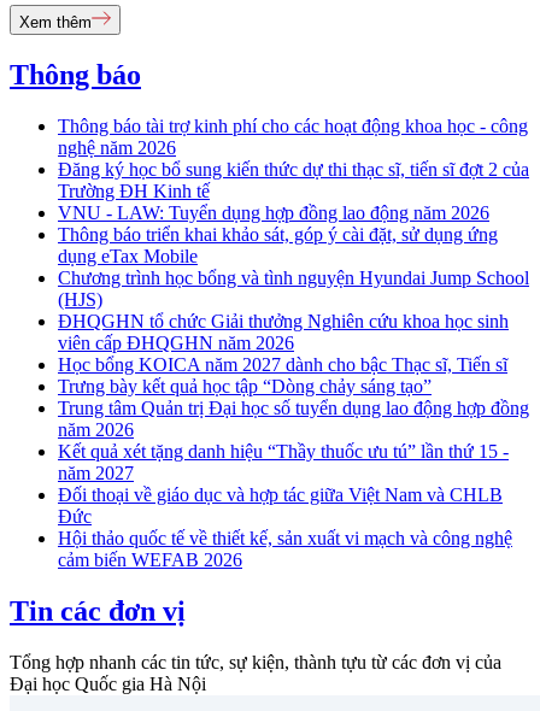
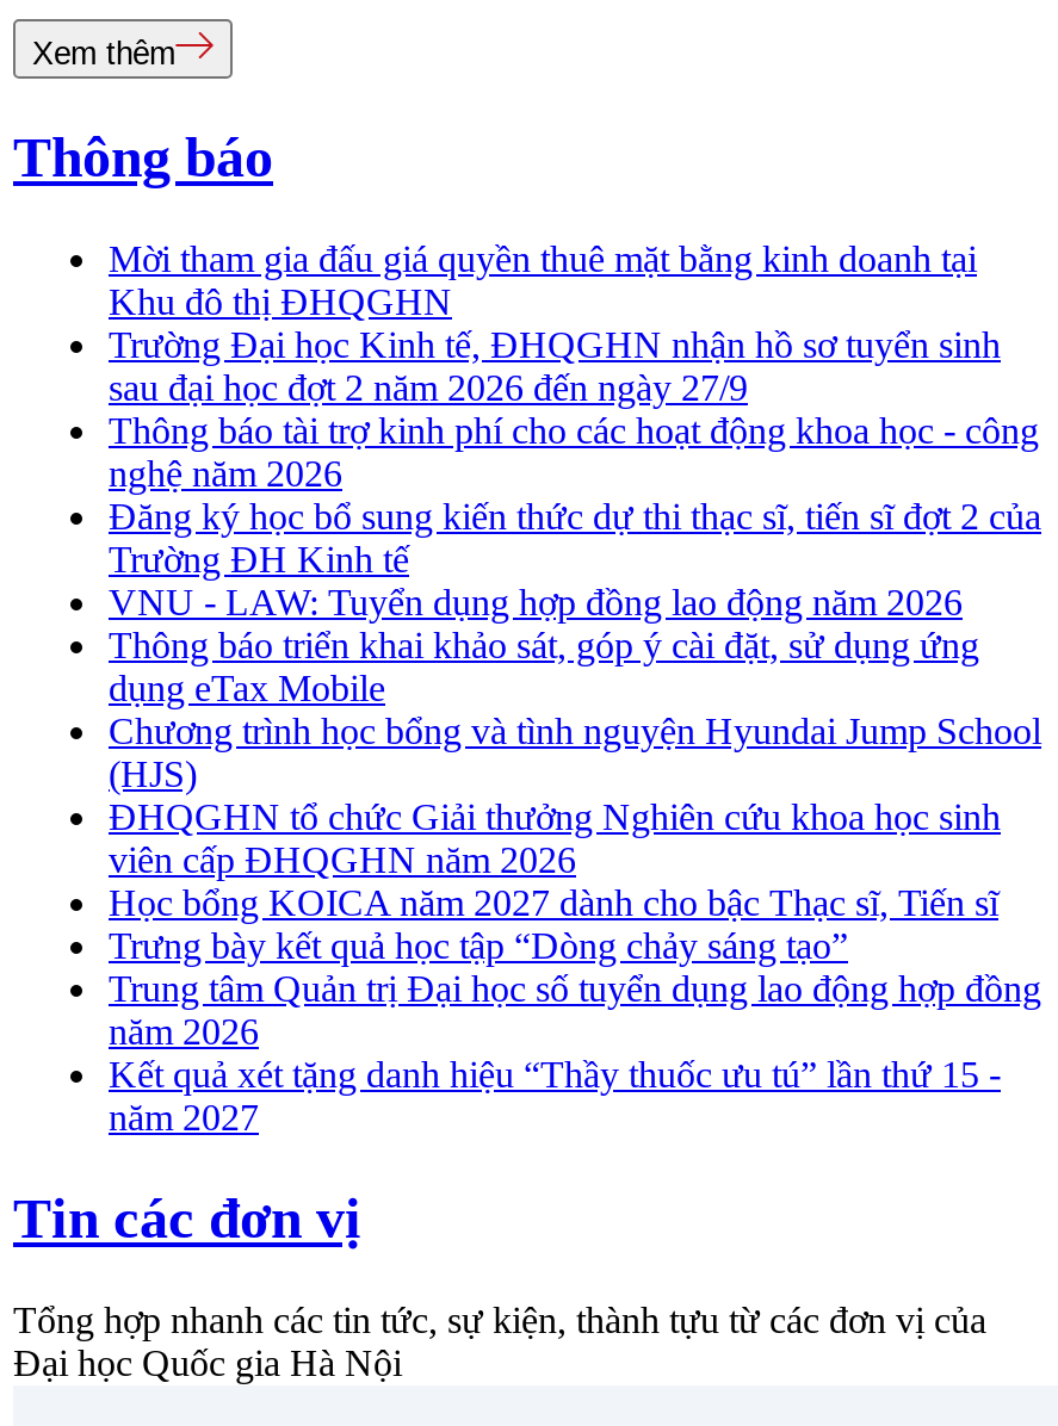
none -> [109,239,1001,408] Mời tham gia đấu giá quyền thuê mặt bằng kinh doanh tại | Khu đô thị ĐHQGHN | Trường Đại học Kinh tế, ĐHQGHN nhận hồ sơ tuyển sinh | sau đại học đợt 2 năm 2026 đến ngày 27/9
moved [58,116,529,483] -> [109,411,1041,1138]: Thông báo tài trợ kinh phí cho các hoạt động khoa học - công | nghệ năm 2026 | Đăng ký học bổ sung kiến thức dự thi thạc sĩ, tiến sĩ đợt 2 của | ... | Kết quả xét tặng danh hiệu “Thầy thuốc ưu tú” lần thứ 15 - | năm 2027
[58,485,512,570] Đối thoại về giáo dục và hợp tác giữa Việt Nam và CHLB | Đức | Hội thảo quốc tế về thiết kế, sản xuất vi mạch và công nghệ | cảm biến WEFAB 2026 -> none

